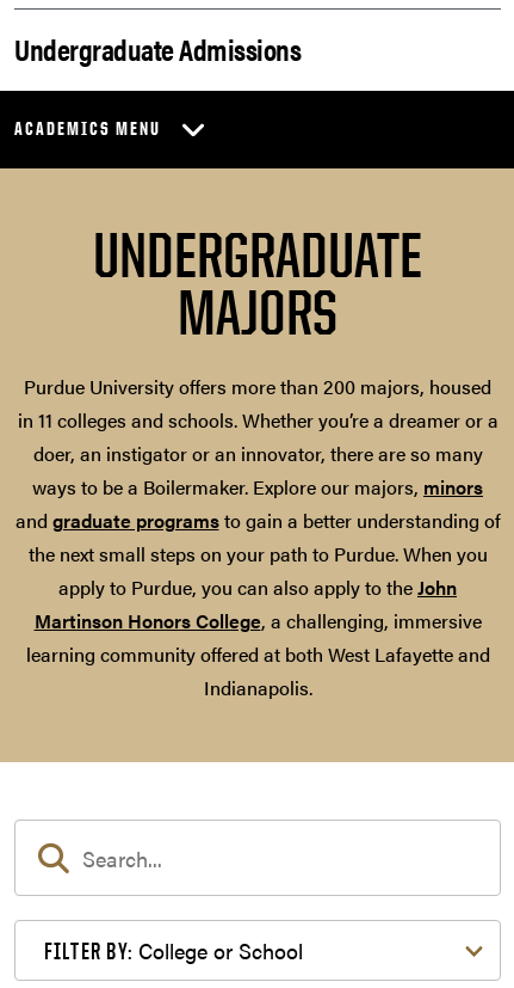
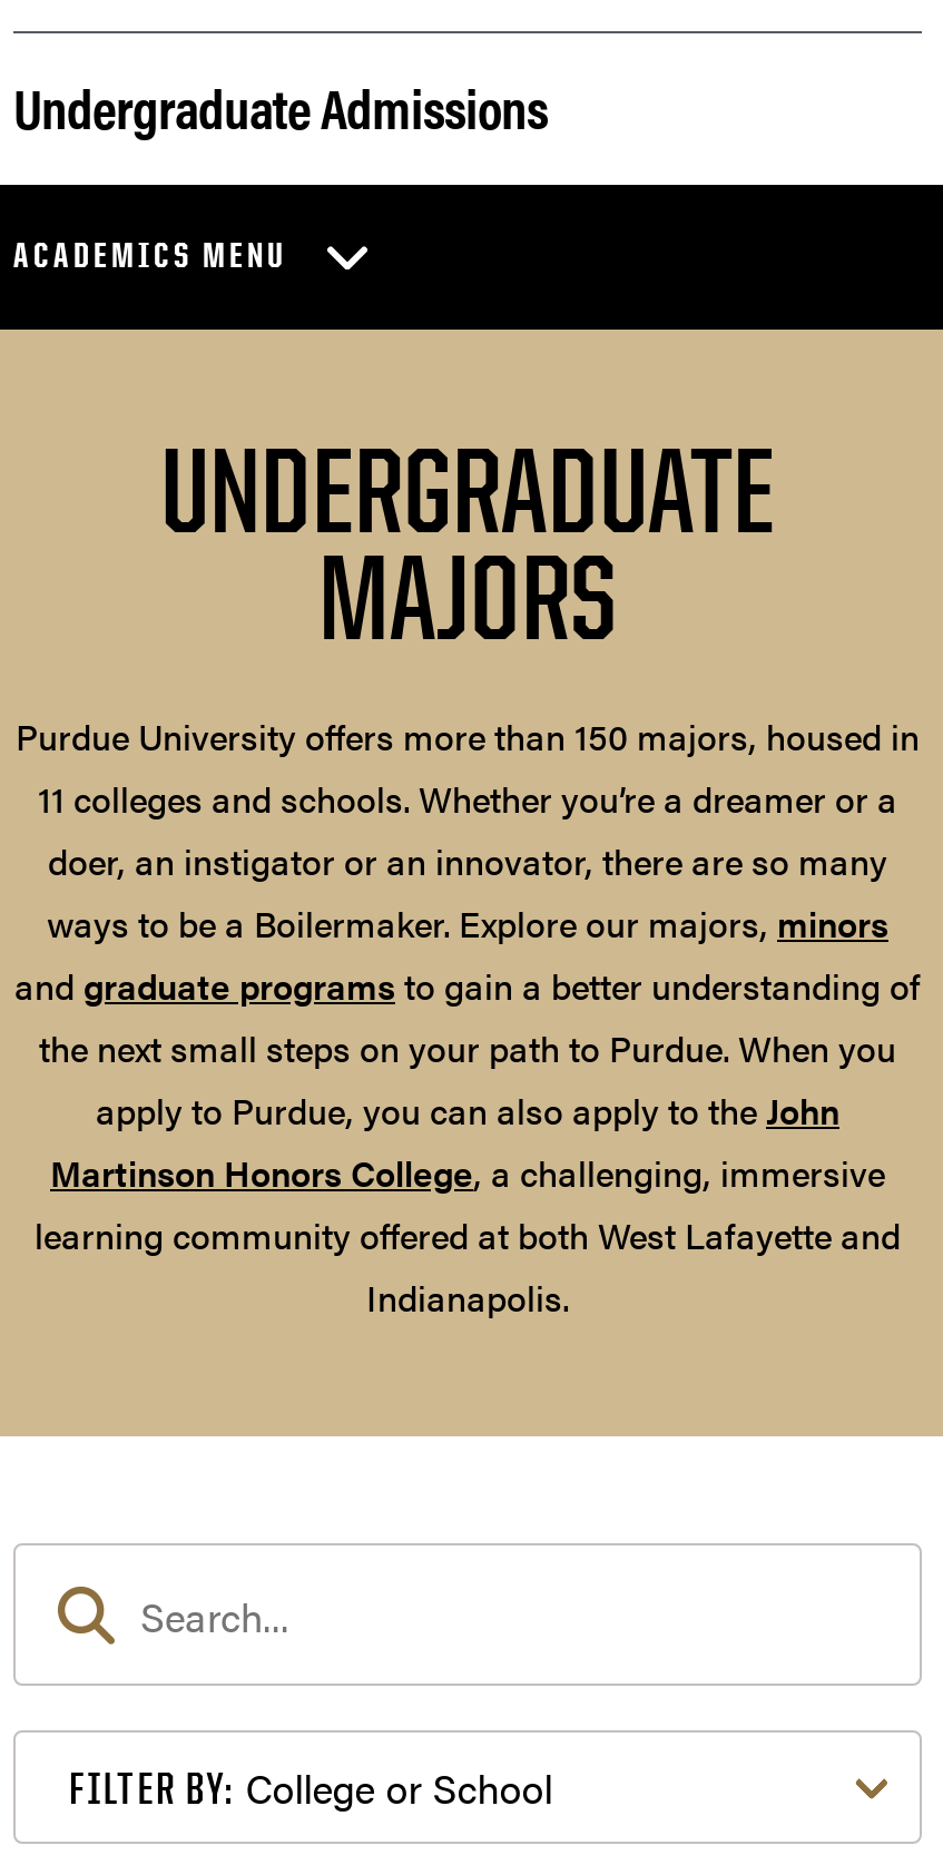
[17,373,498,434] Purdue University offers more than 200 majors, housed | in 11 colleges and schools. Whether you’re a dreamer or a -> [16,711,920,824] Purdue University offers more than 150 majors, housed in | 11 colleges and schools. Whether you’re a dreamer or a

